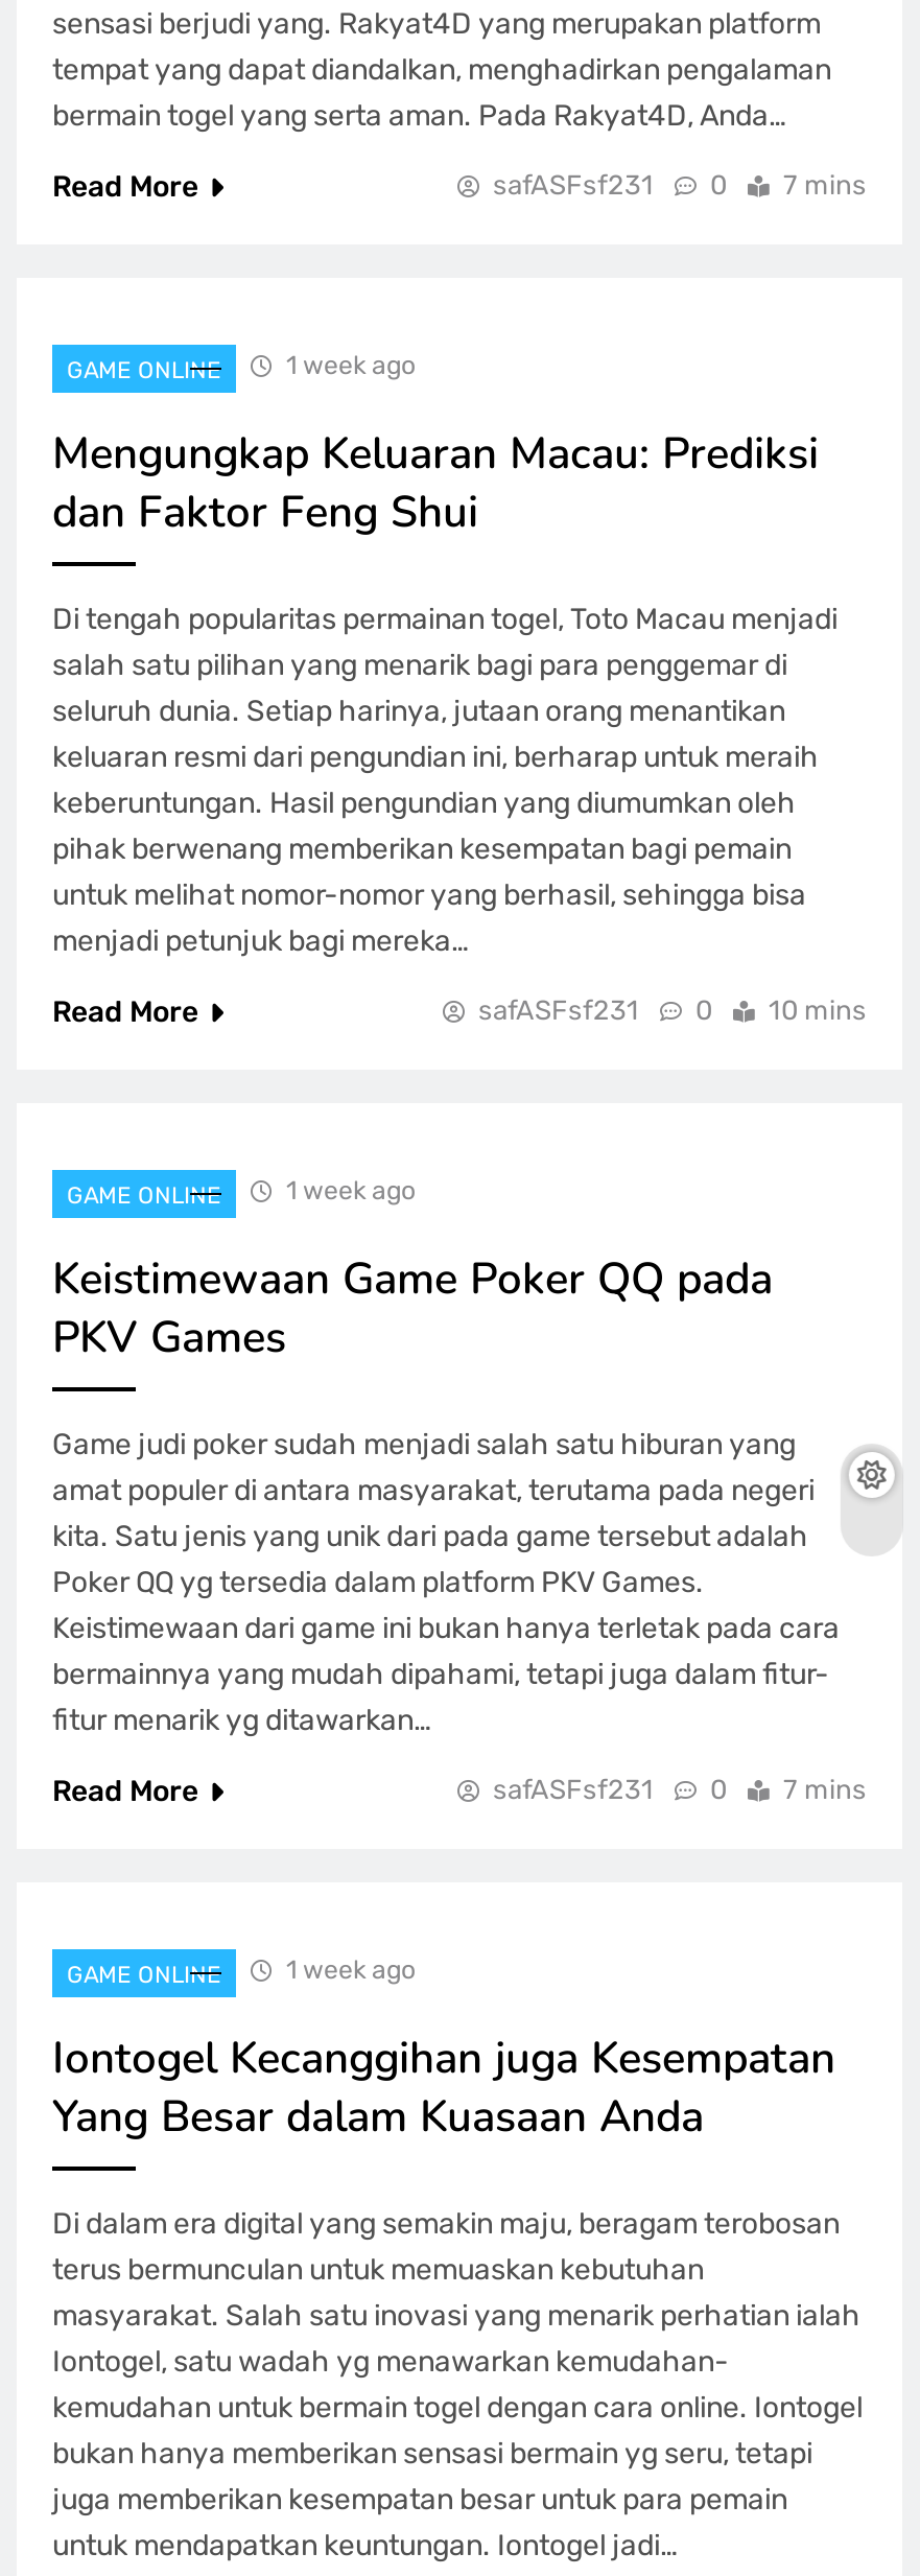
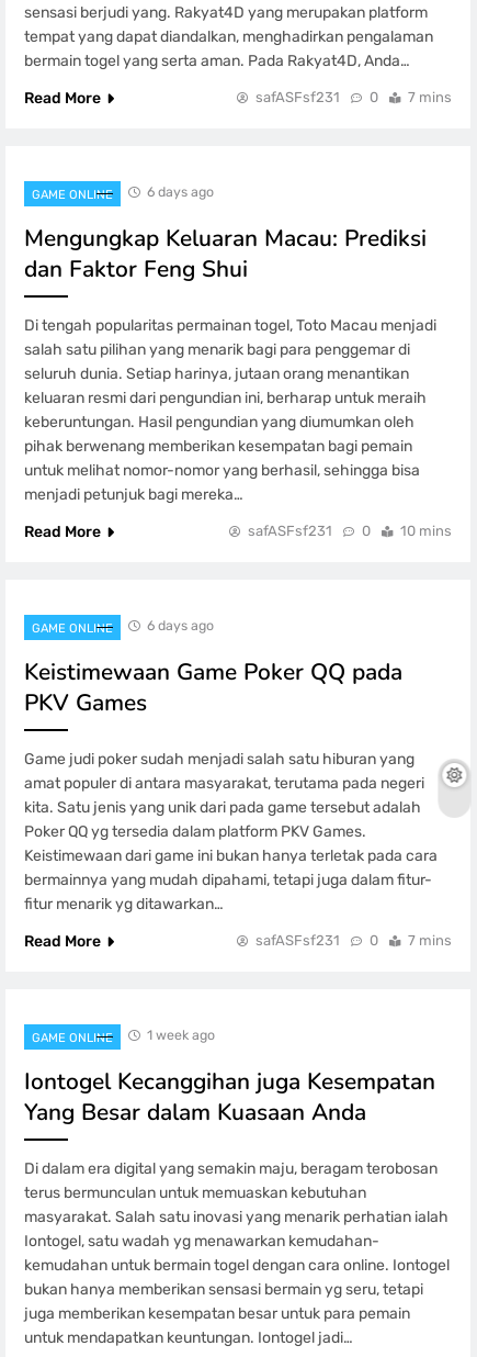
[286,349,416,380] 1 week ago -> [147,183,214,200] 6 days ago
[286,1174,416,1205] 1 week ago -> [147,617,214,633] 6 days ago

